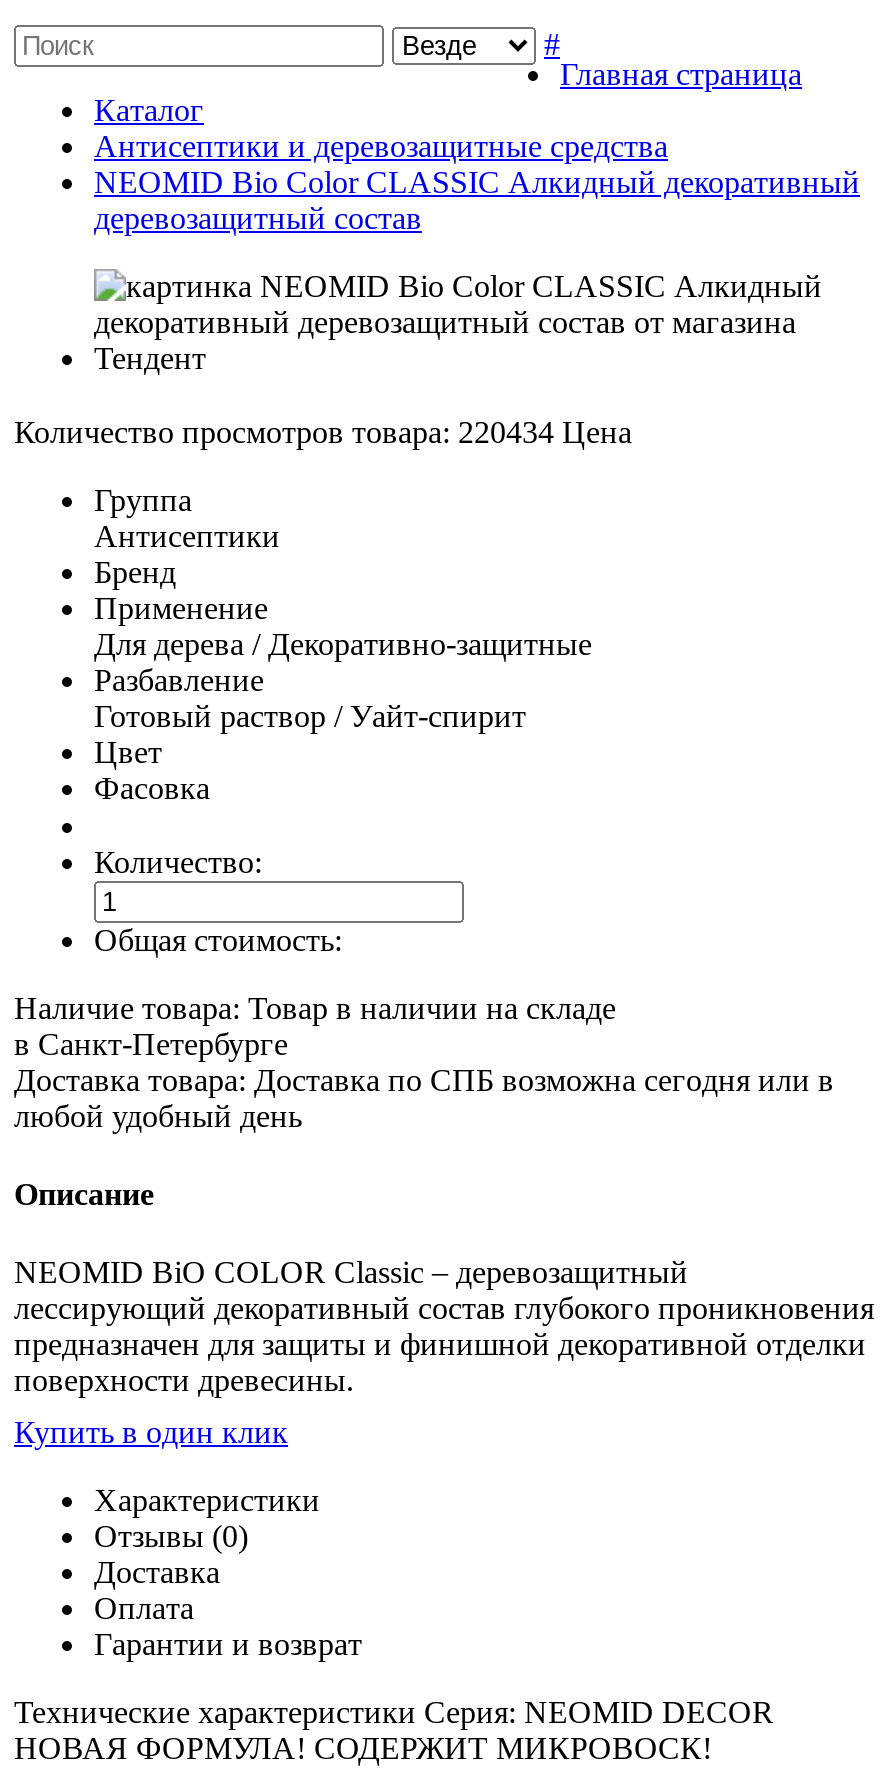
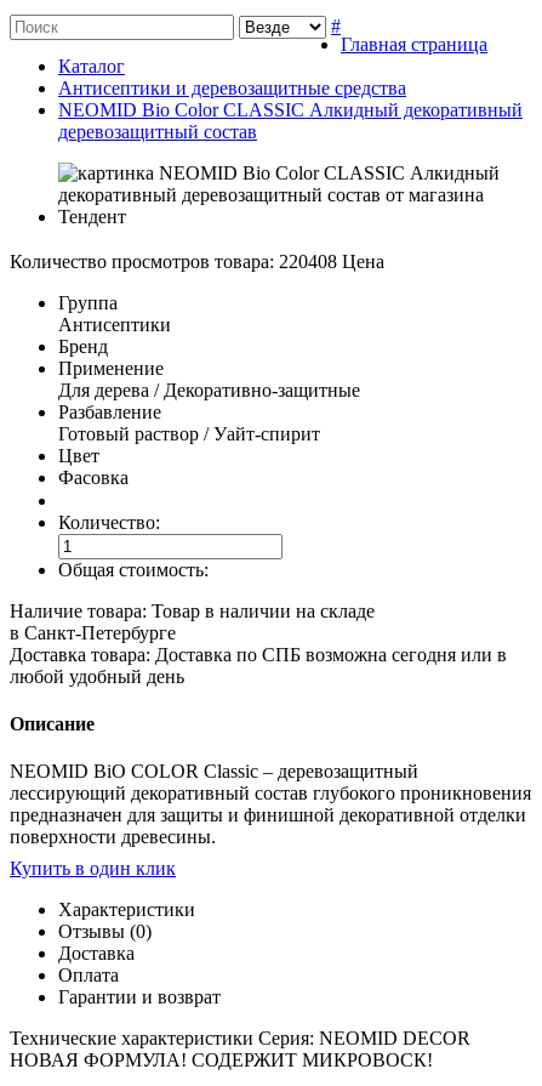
[14,414,632,448] Количество просмотров товара: 220434 Цена -> [10,251,384,271] Количество просмотров товара: 220408 Цена

